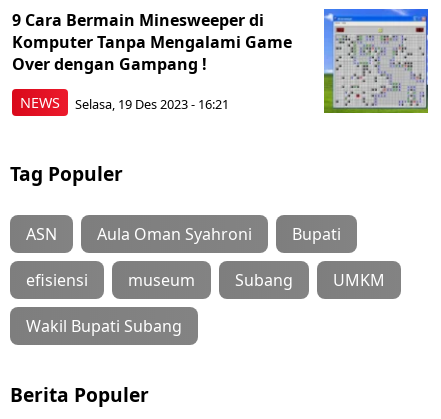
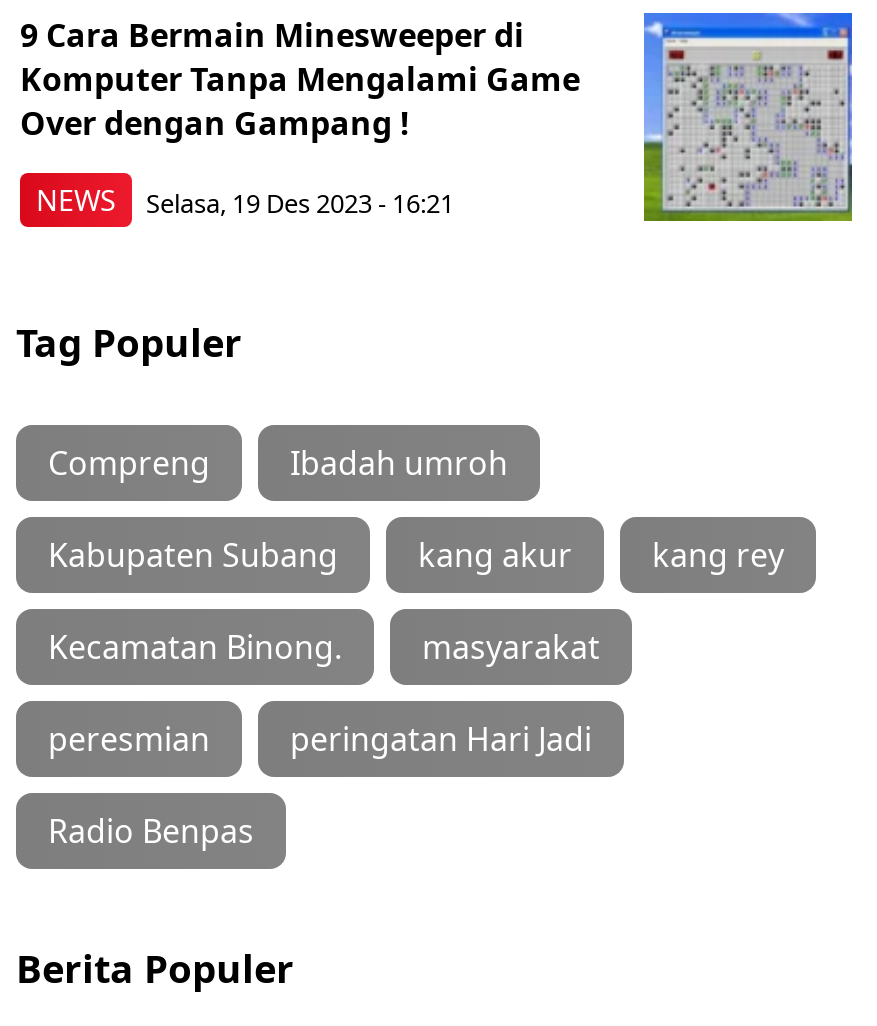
[26,223,385,337] ASN | Aula Oman Syahroni | Bupati | efisiensi | museum | Subang | UMKM | Wakil Bupati Subang -> [48,441,784,853] Compreng | Ibadah umroh | Kabupaten Subang | kang akur | kang rey | Kecamatan Binong. | masyarakat | peresmian | peringatan Hari Jadi | Radio Benpas

